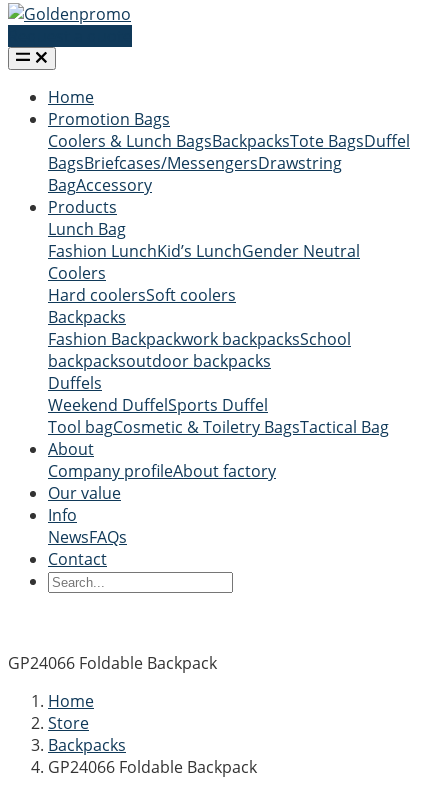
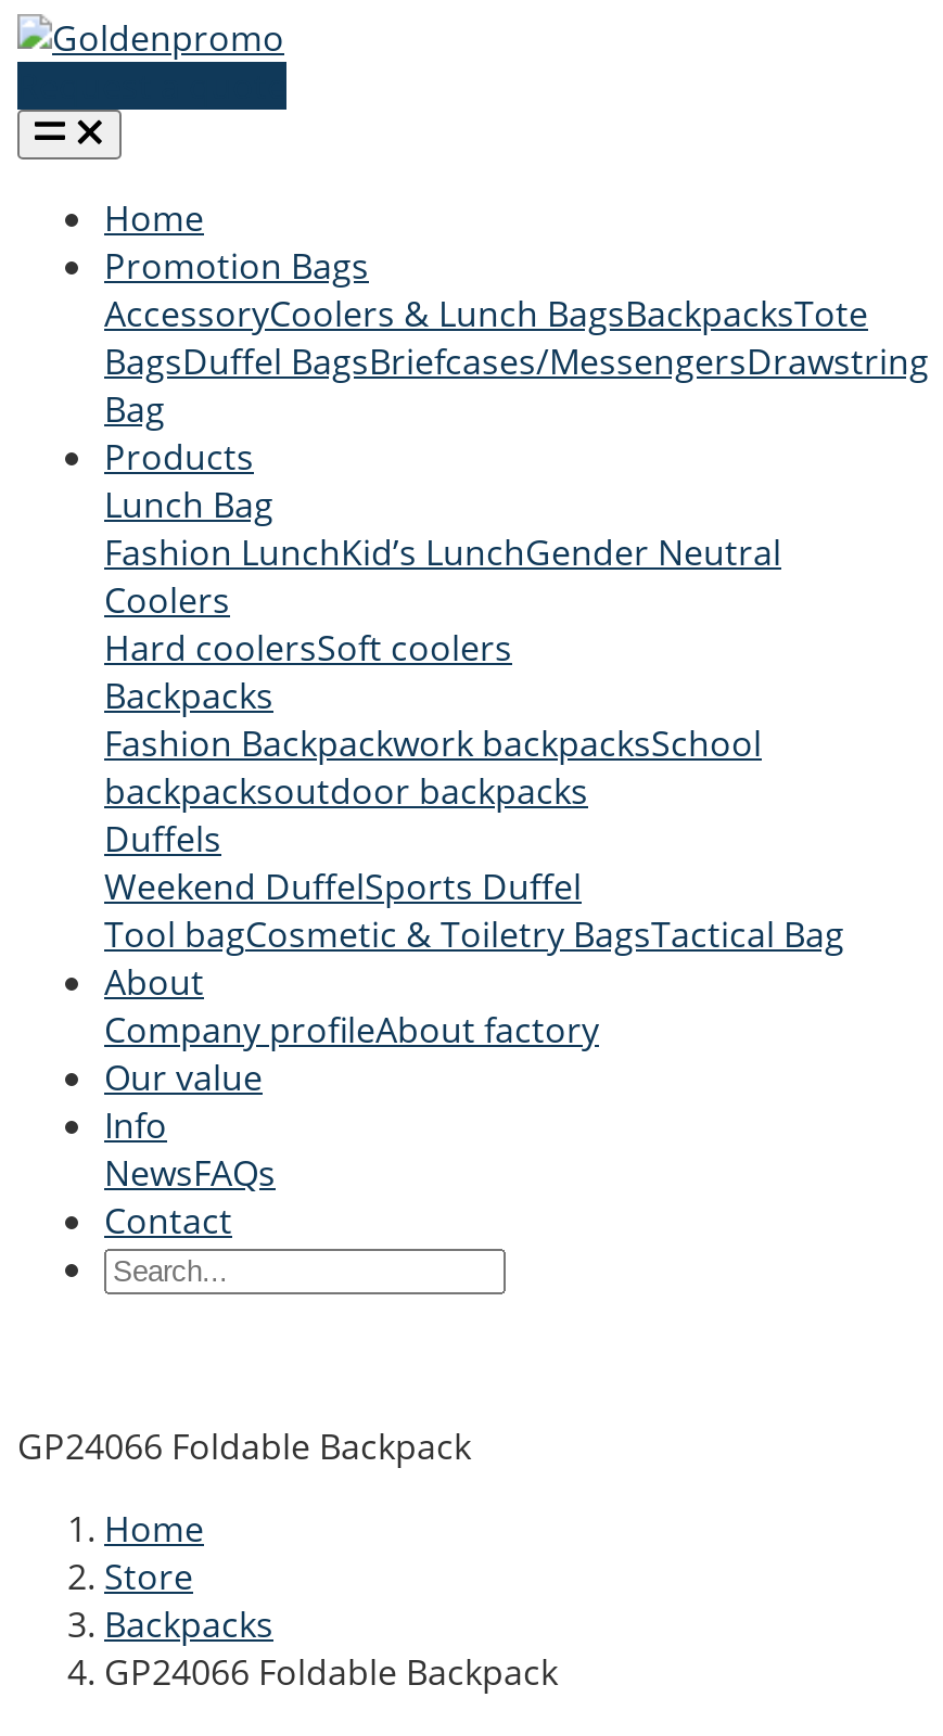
[48,130,410,196] Coolers & Lunch BagsBackpacksTote BagsDuffel | BagsBriefcases/MessengersDrawstring | BagAccessory -> [104,290,929,433] AccessoryCoolers & Lunch BagsBackpacksTote | BagsDuffel BagsBriefcases/MessengersDrawstring | Bag

